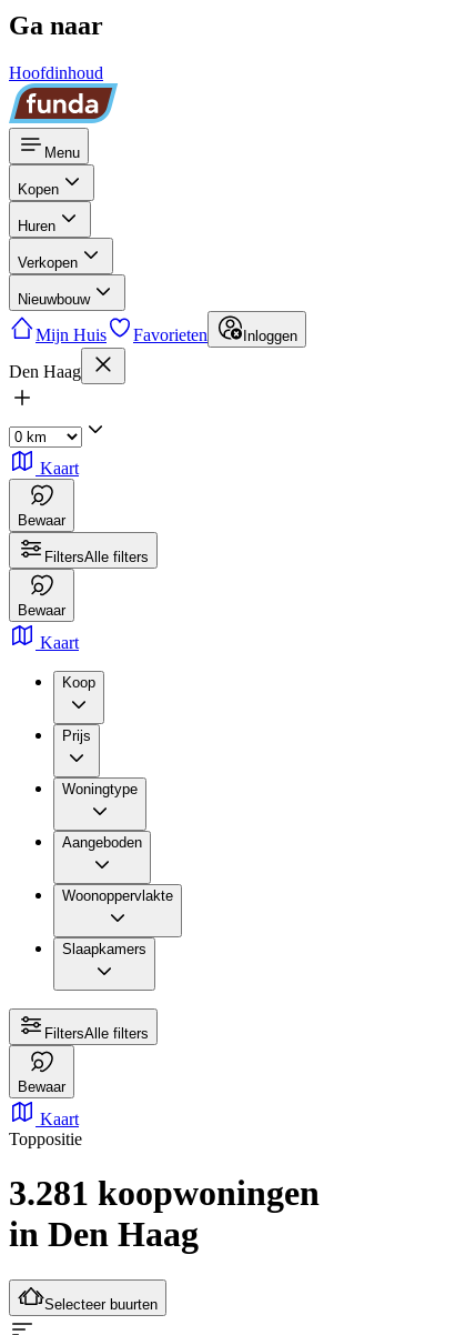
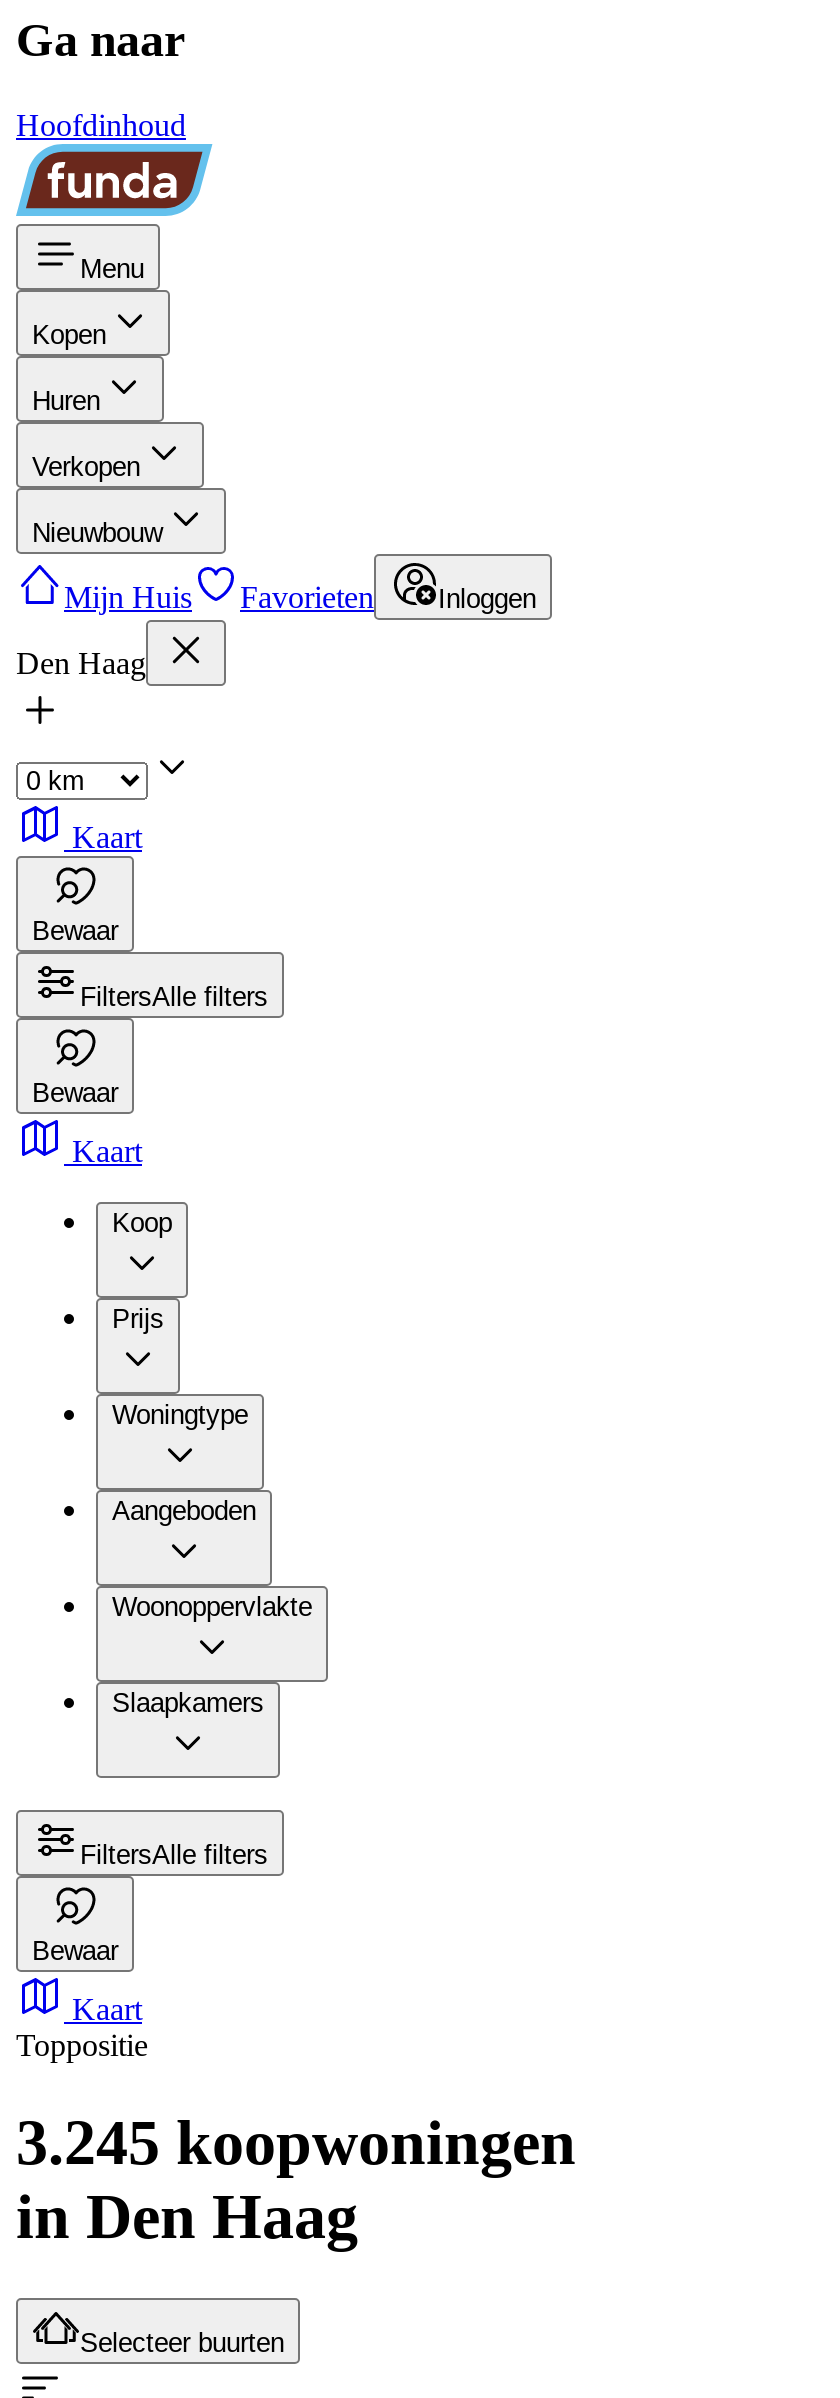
[9,1173,320,1213] 3.281 koopwoningen -> [16,2106,576,2178] 3.245 koopwoningen

